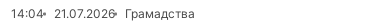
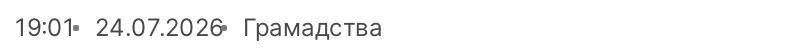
[11,6,115,21] 14:04 | 21.07.2026 -> [15,12,223,42] 19:01 | 24.07.2026

